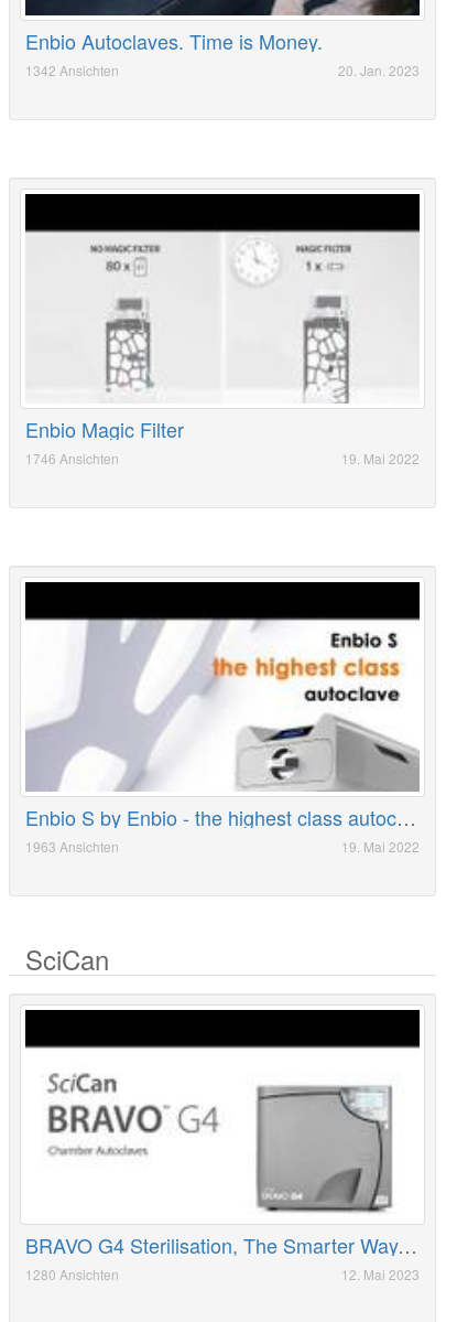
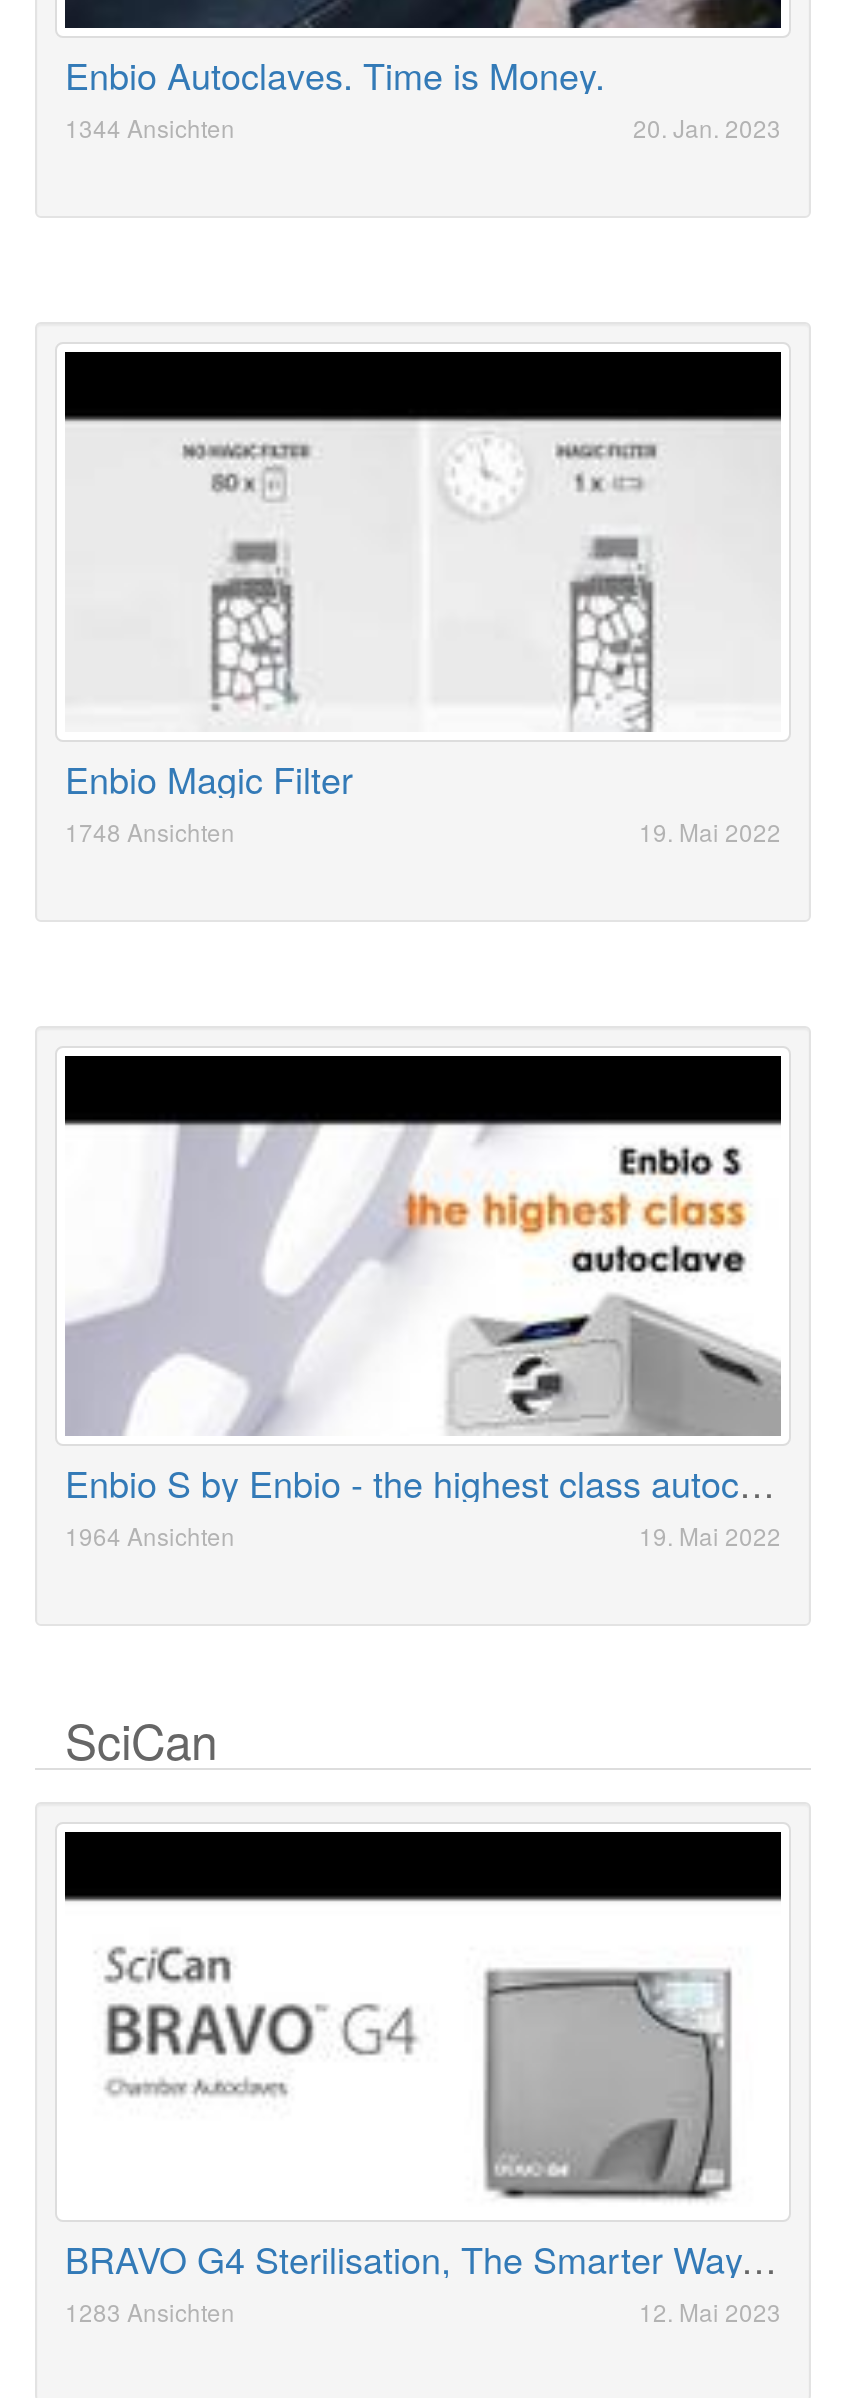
[25,61,119,80] 1342 Ansichten -> [65,111,235,145] 1344 Ansichten
[25,449,119,468] 1746 Ansichten -> [65,815,235,849] 1748 Ansichten
[25,837,119,856] 1963 Ansichten -> [65,1519,235,1553] 1964 Ansichten
[25,1265,119,1284] 1280 Ansichten -> [65,2295,235,2329] 1283 Ansichten

